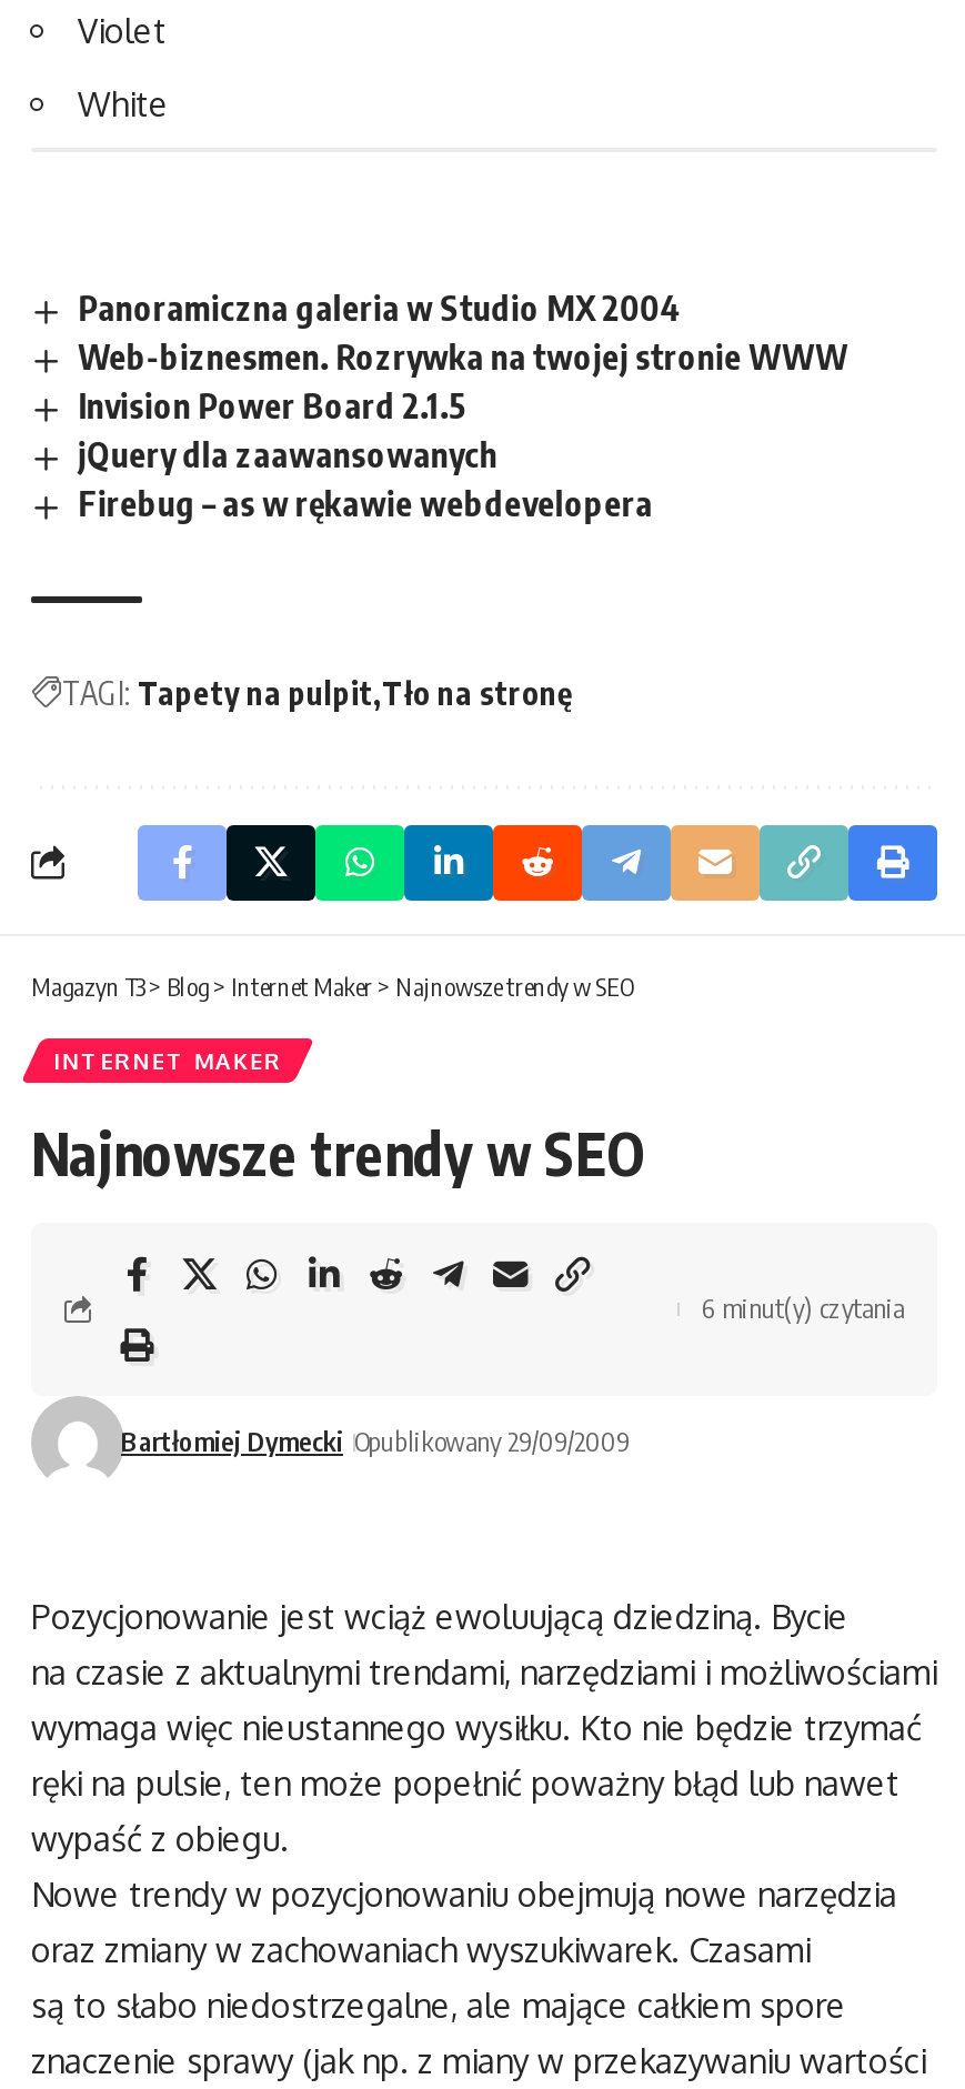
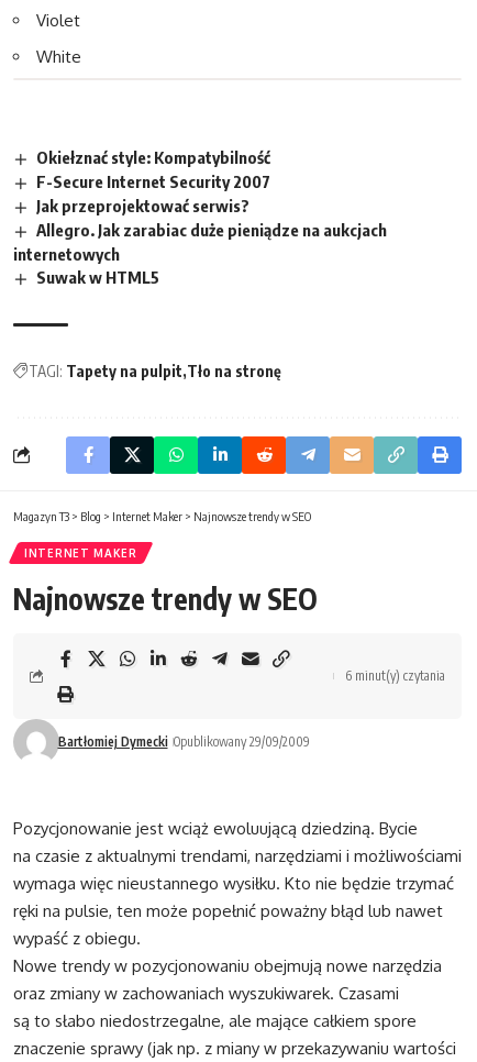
[78,288,849,522] Panoramiczna galeria w Studio MX 2004 | Web-biznesmen. Rozrywka na twojej stronie WWW | Invision Power Board 2.1.5 | jQuery dla zaawansowanych | Firebug – as w rękawie webdevelopera -> [13,147,387,286] Okiełznać style: Kompatybilność | F-Secure Internet Security 2007 | Jak przeprojektować serwis? | Allegro. Jak zarabiac duże pieniądze na aukcjach | internetowych | Suwak w HTML5

